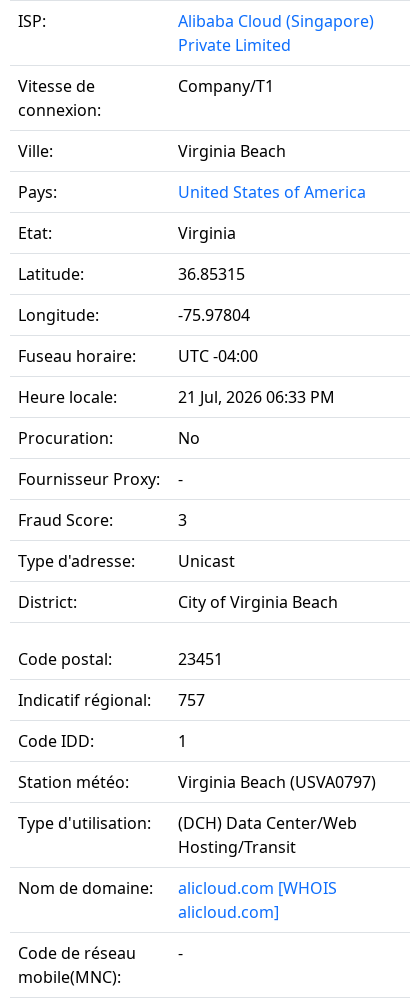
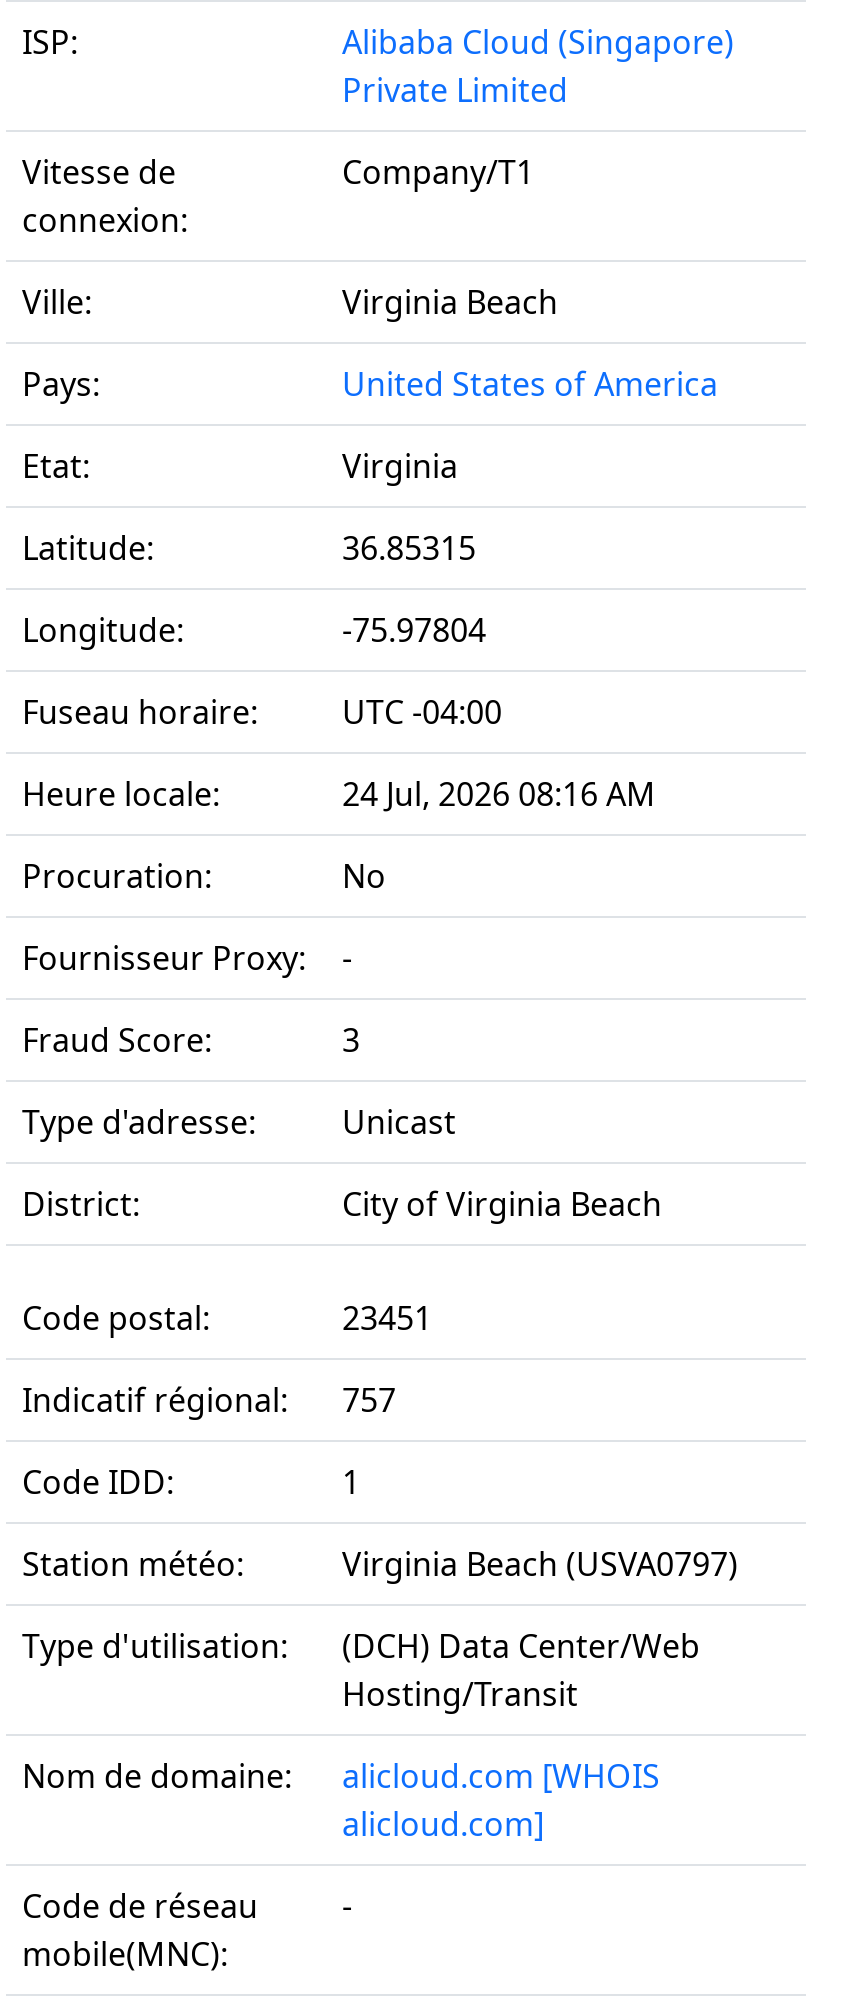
[178,386,335,408] 21 Jul, 2026 06:33 PM -> [342,771,656,815] 24 Jul, 2026 08:16 AM

